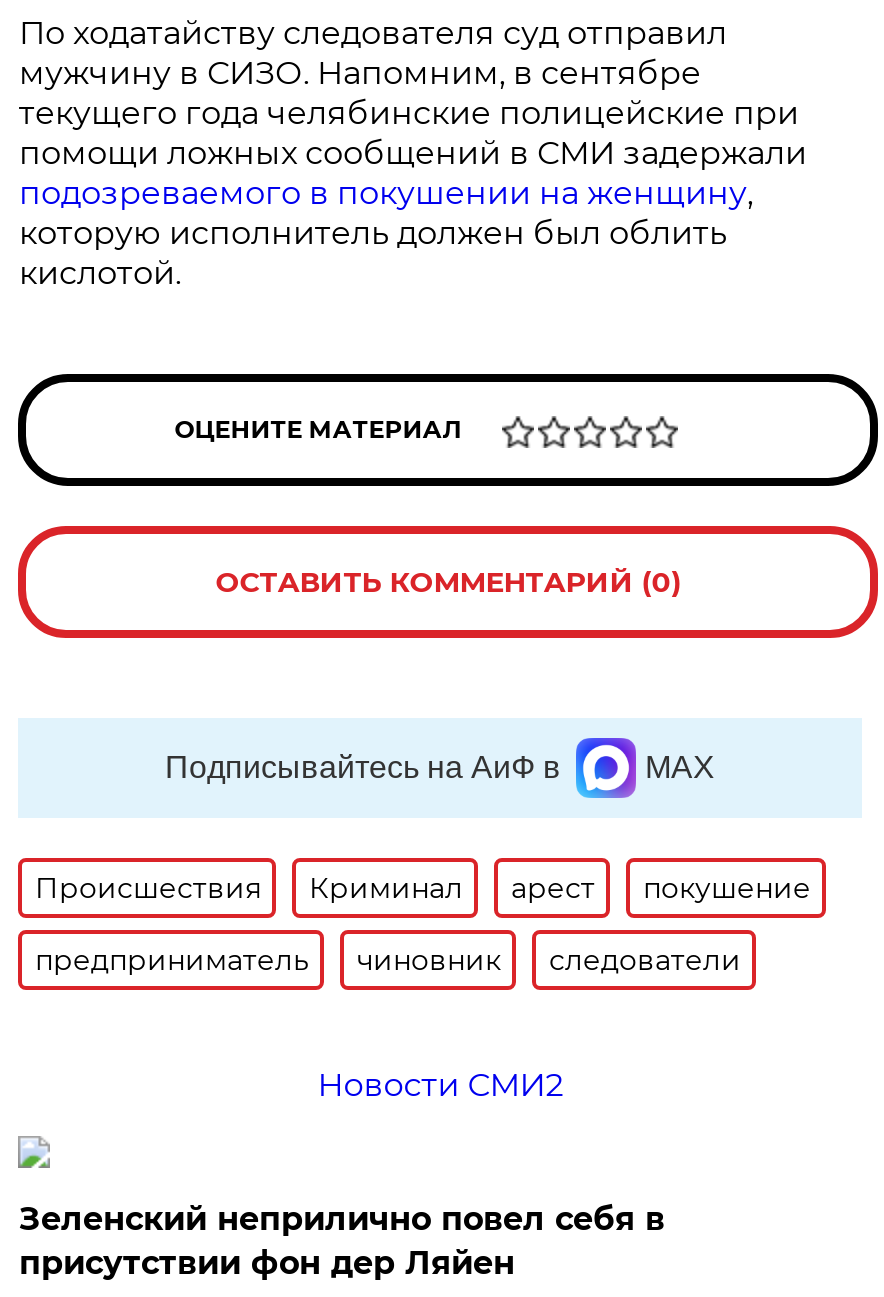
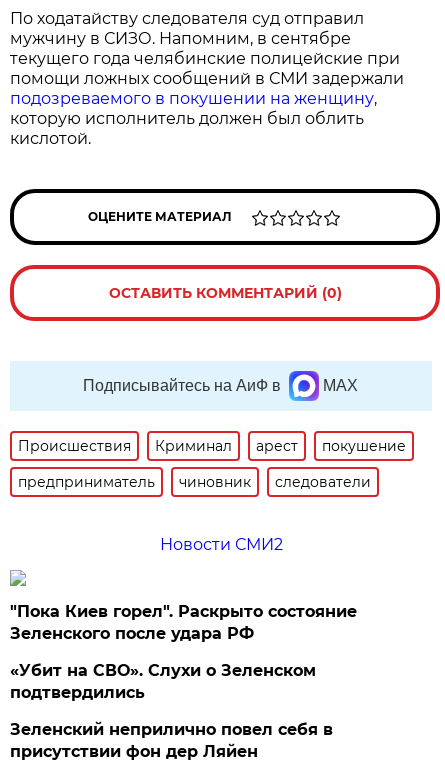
none -> [10,602,357,702] "Пока Киев горел". Раскрыто состояние | Зеленского после удара РФ | «Убит на СВО». Слухи о Зеленском | подтвердились

